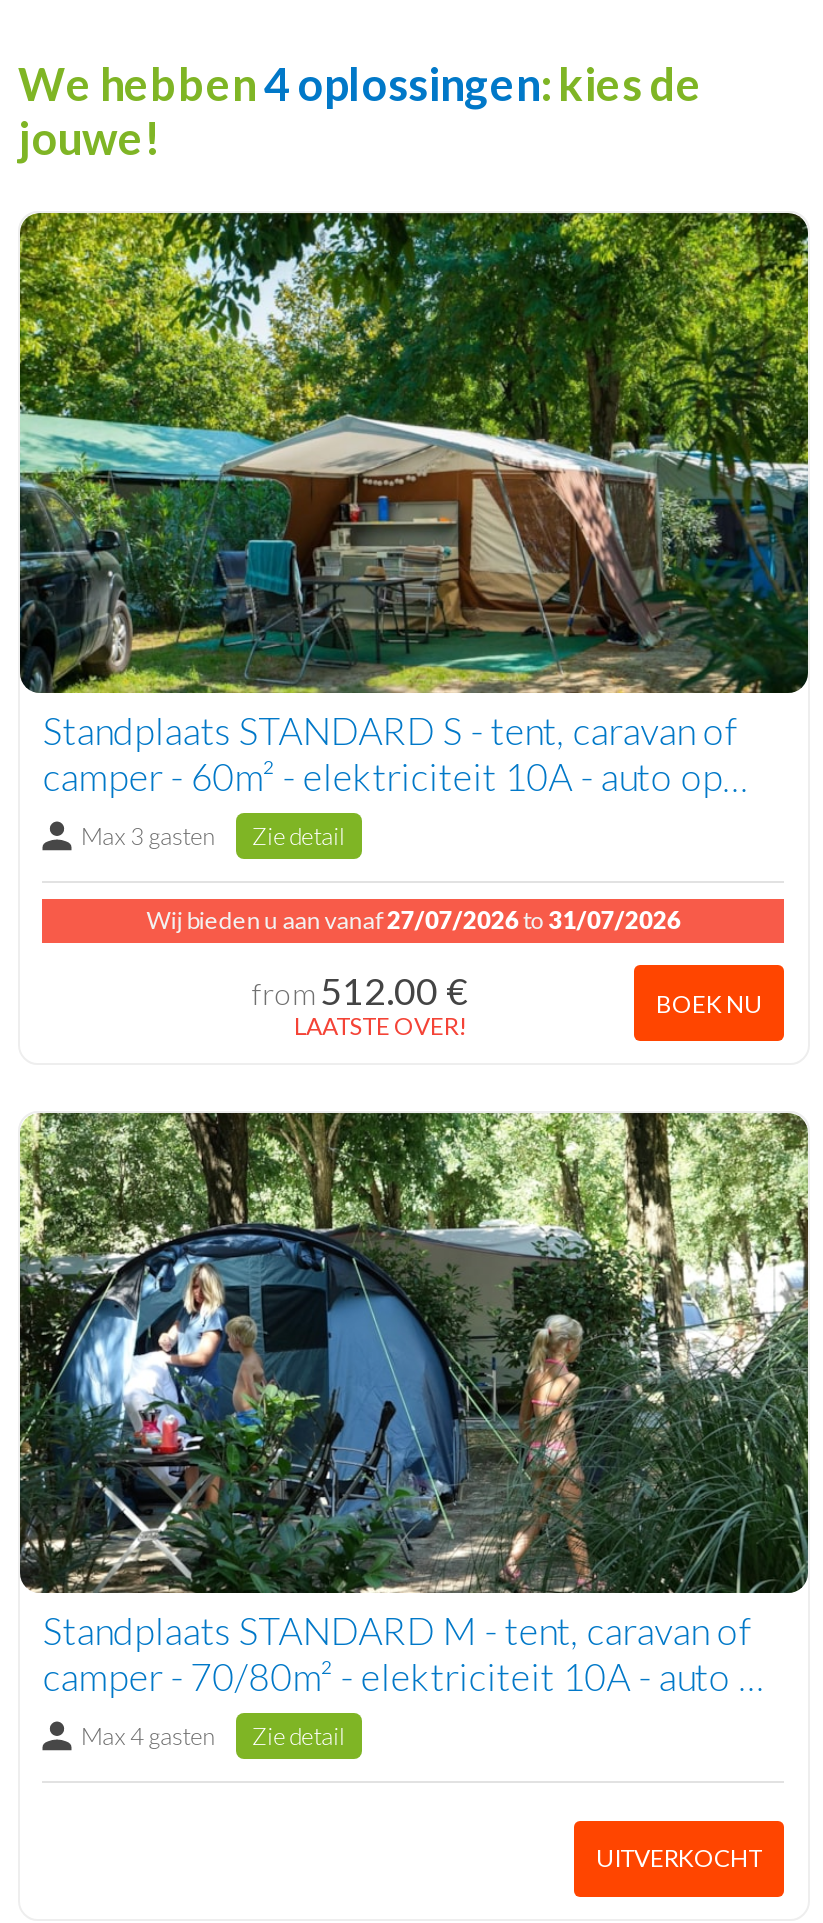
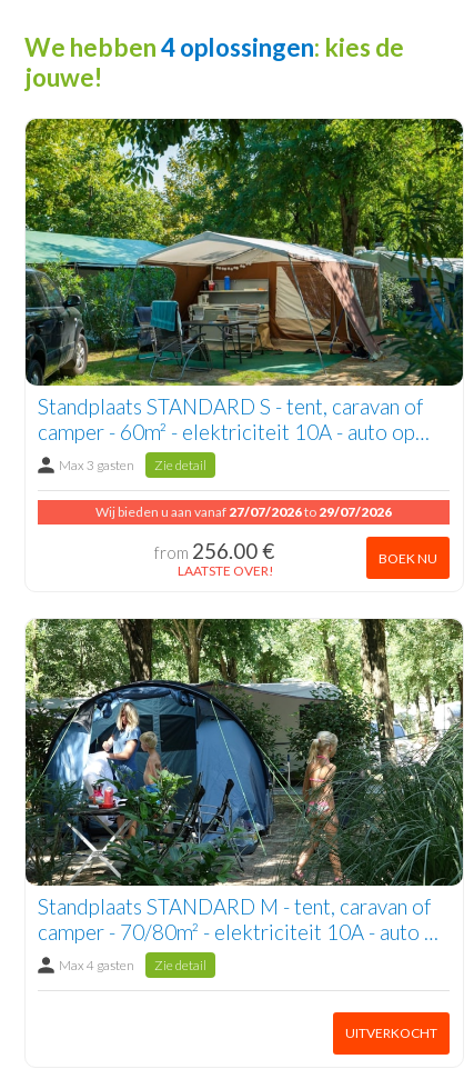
[146,905,680,935] Wij bieden u aan vanaf27/07/2026to 31/07/2026 -> [96,503,392,520] Wij bieden u aan vanaf27/07/2026to 29/07/2026
[252,966,468,1012] from 512.00 € -> [154,537,274,563] from 256.00 €

